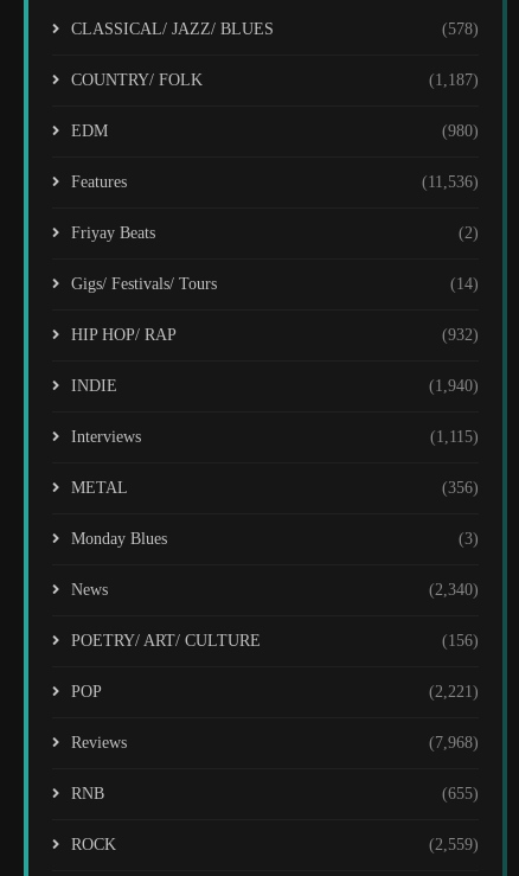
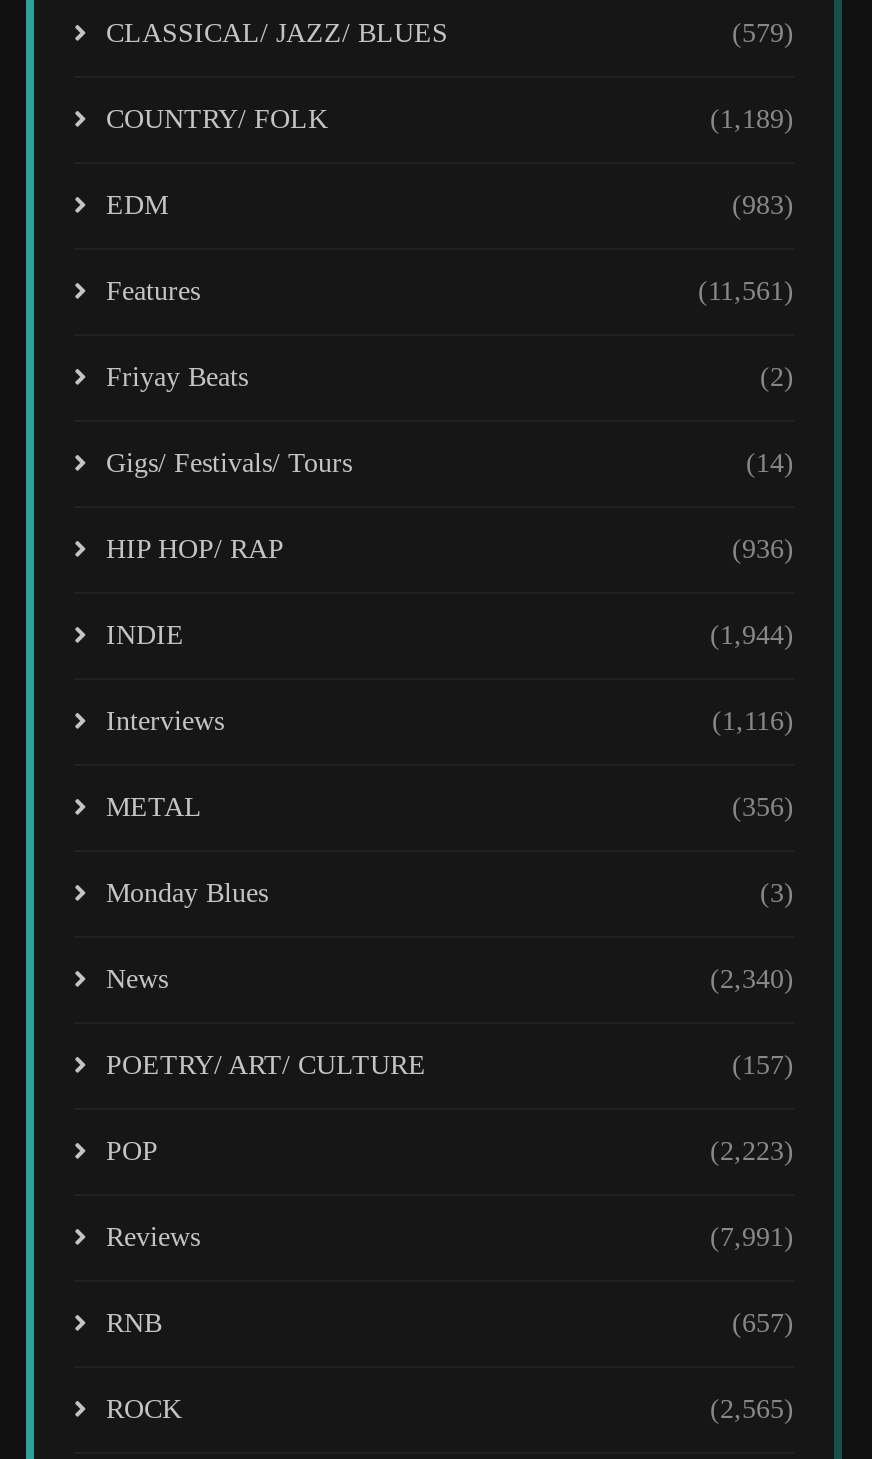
[442,21,479,39] (578) -> [732,18,794,48] (579)
[429,72,479,89] (1,187) -> [710,104,794,134] (1,189)
[442,123,479,140] (980) -> [732,190,794,220] (983)
[422,174,479,191] (11,536) -> [698,276,794,306] (11,561)
[442,327,479,344] (932) -> [732,534,794,564] (936)
[429,378,479,395] (1,940) -> [710,620,794,650] (1,944)
[430,429,479,446] (1,115) -> [712,706,794,736] (1,116)
[442,632,479,650] (156) -> [732,1050,794,1080] (157)
[429,683,479,701] (2,221) -> [710,1136,794,1166] (2,223)
[429,734,479,752] (7,968) -> [710,1222,794,1252] (7,991)
[442,785,479,803] (655) -> [732,1308,794,1338] (657)
[429,836,479,854] (2,559) -> [710,1394,794,1424] (2,565)

